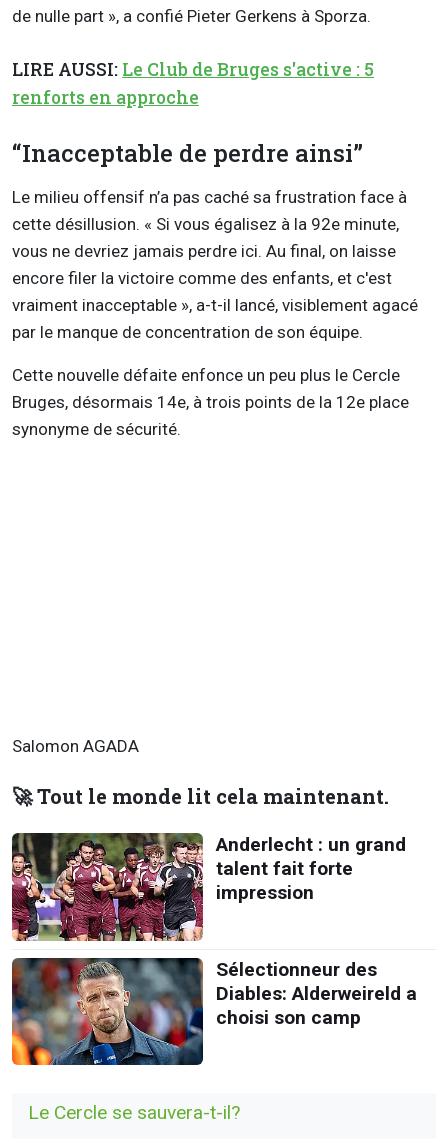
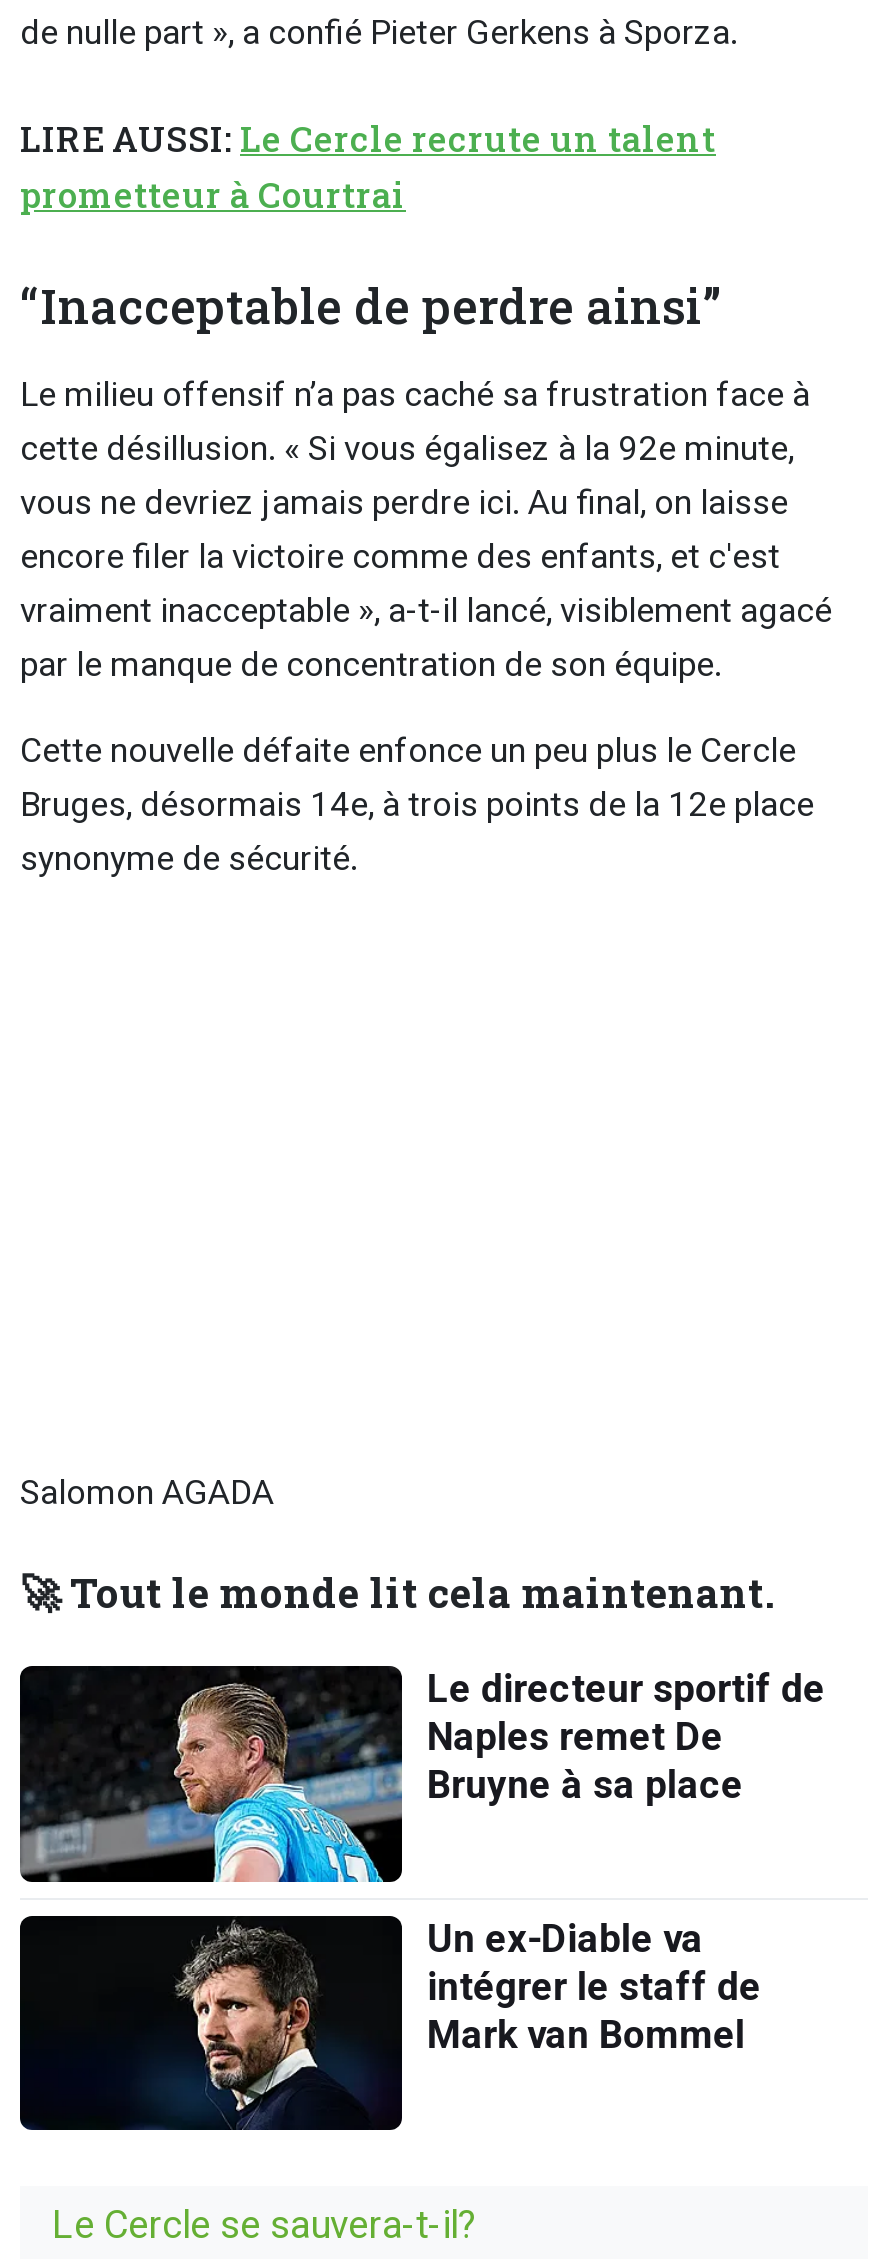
[12,58,374,109] LIRE AUSSI: Le Club de Bruges s'active : 5 | renforts en approche -> [20,116,716,218] LIRE AUSSI: Le Cercle recrute un talent | prometteur à Courtrai
[11,832,406,942] [image] | Anderlecht : un grand | talent fait forte | impression -> [18,1664,825,1884] [image] | Le directeur sportif de | Naples remet De | Bruyne à sa place
[11,957,417,1066] [image] | Sélectionneur des | Diables: Alderweireld a | choisi son camp -> [18,1914,761,2132] [image] | Un ex-Diable va | intégrer le staff de | Mark van Bommel

